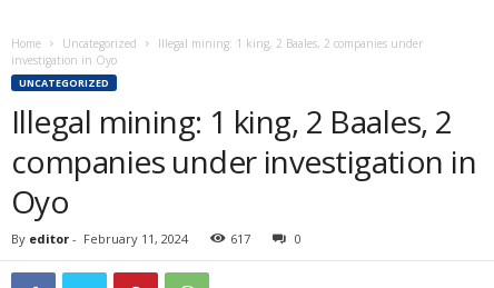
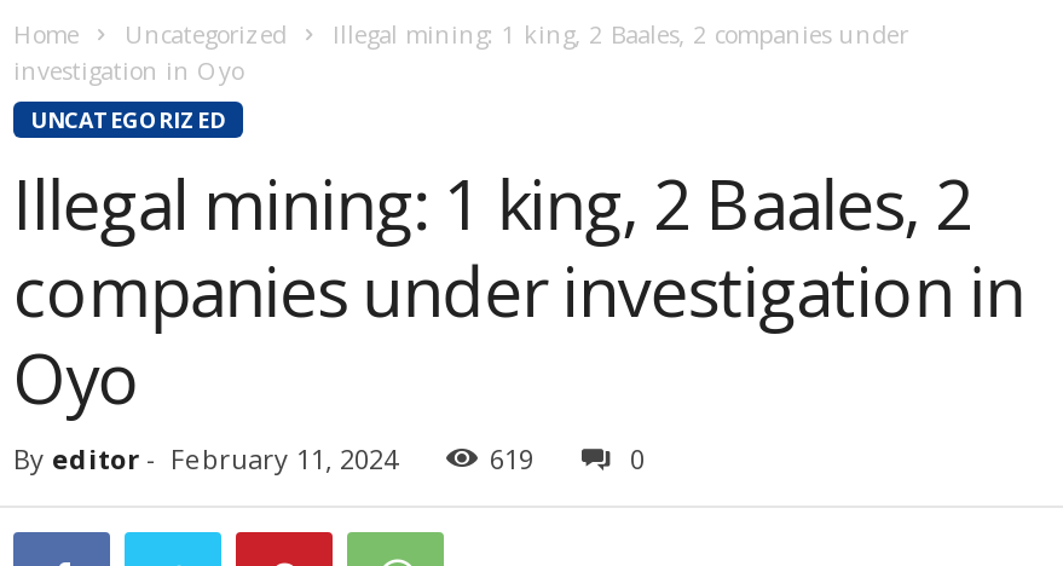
[230,230,250,247] 617 -> [490,440,533,477] 619

